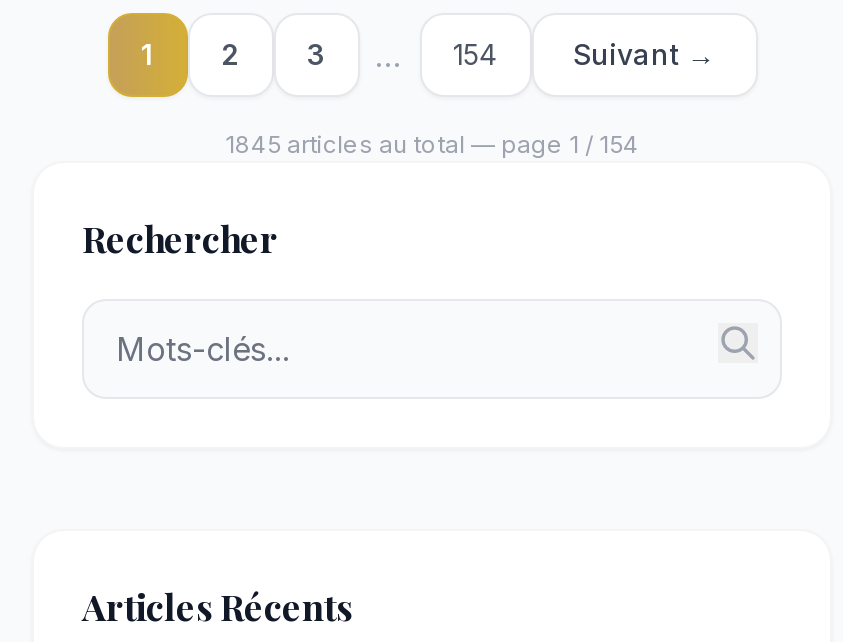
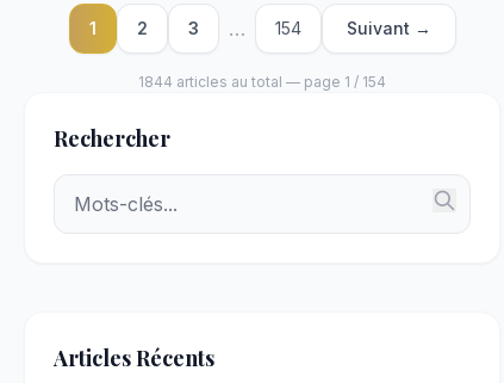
[225,129,639,159] 1845 articles au total — page 1 / 154 -> [138,73,386,91] 1844 articles au total — page 1 / 154

